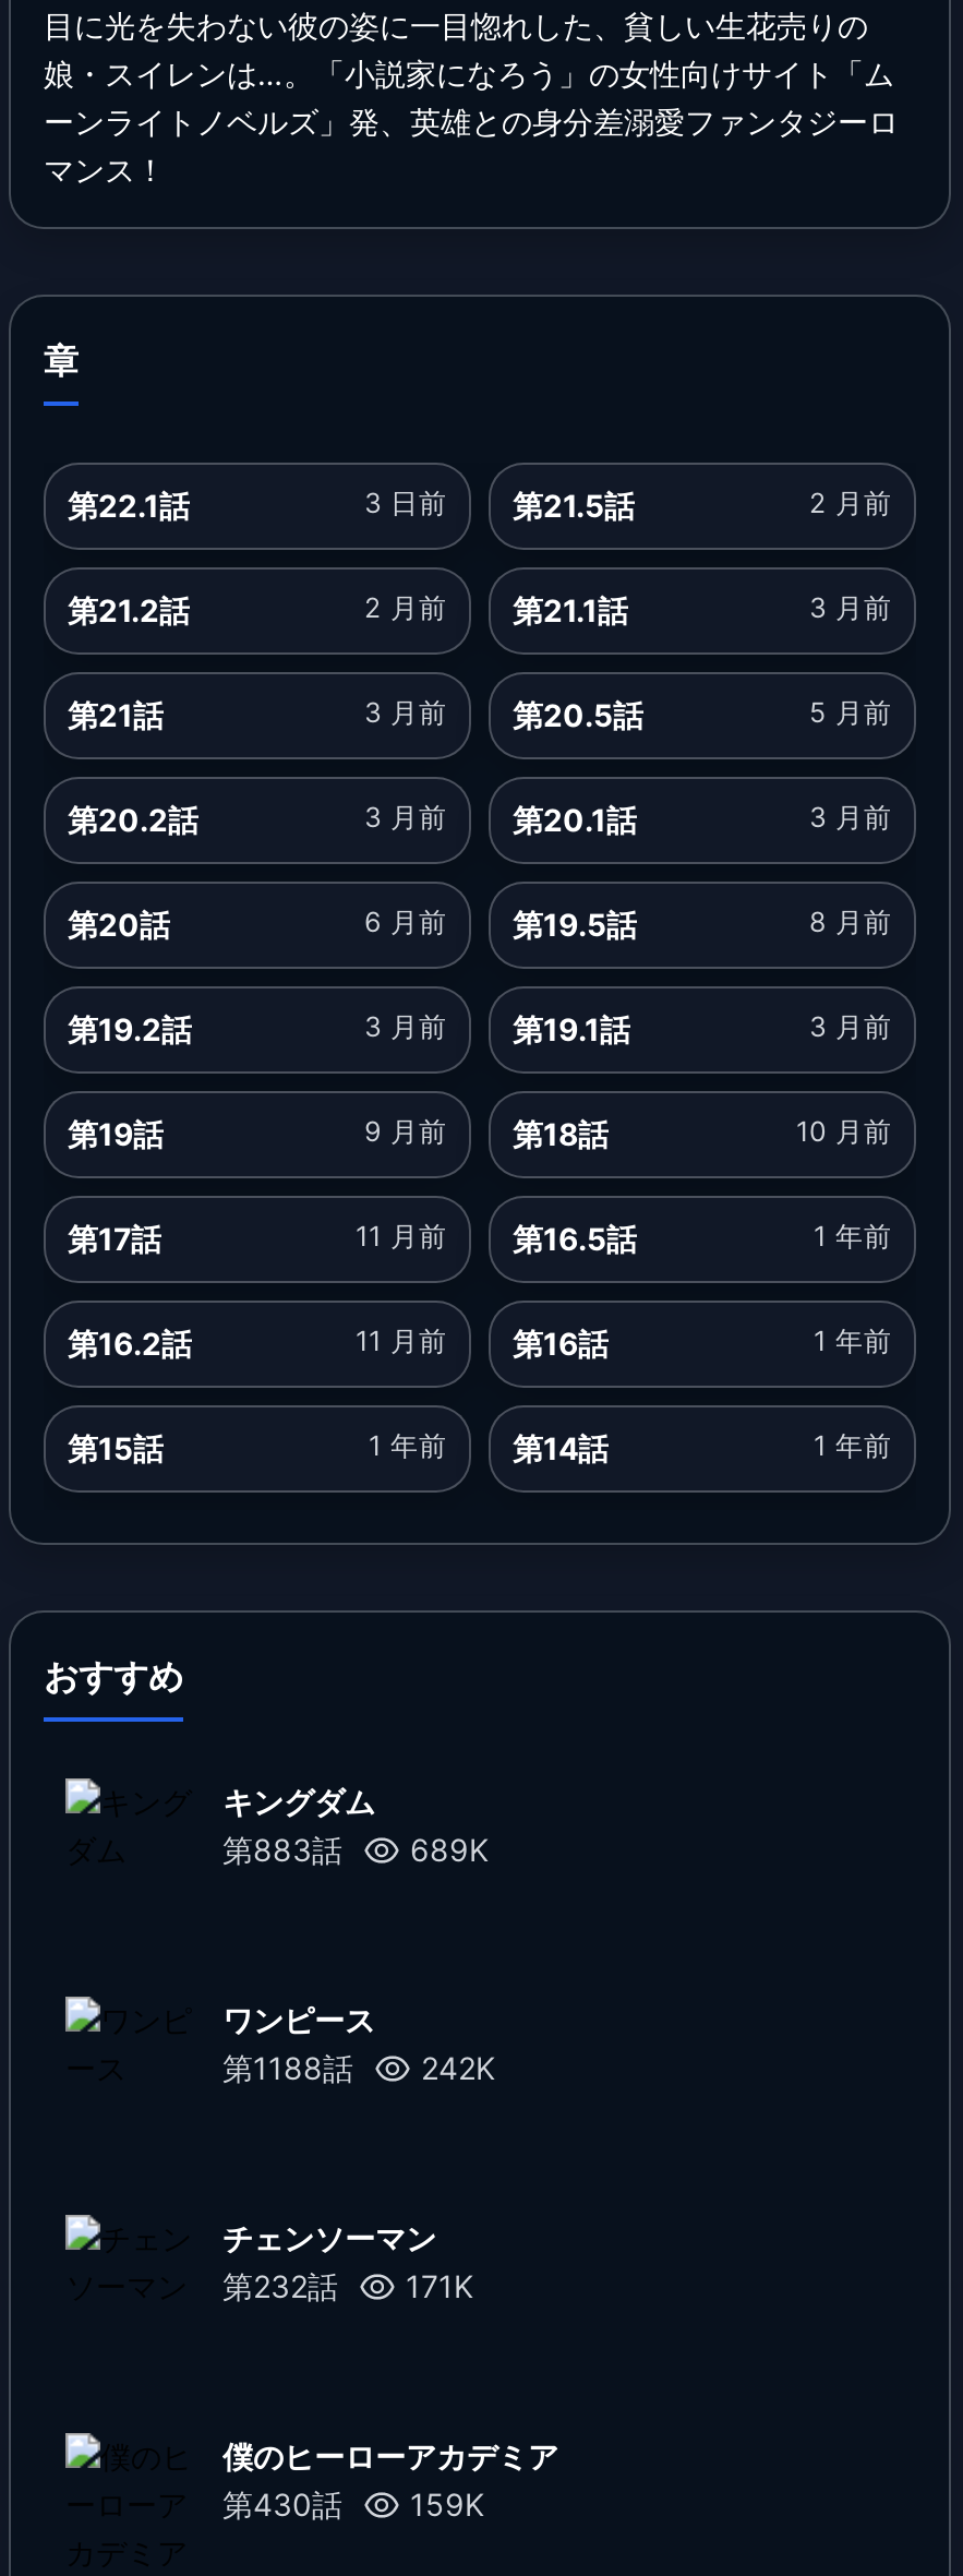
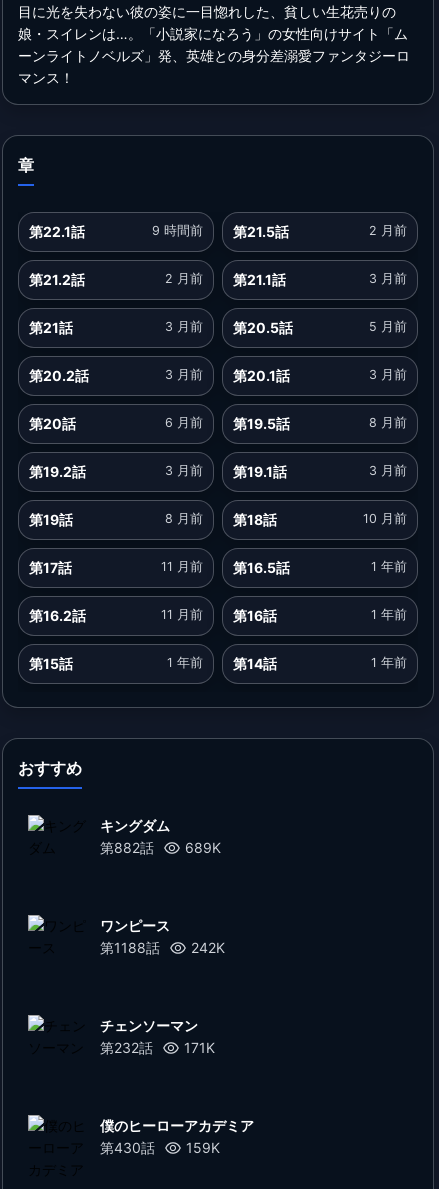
[364,487,635,524] 3 日前 第21.5話 -> [152,223,289,240] 9 時間前 第21.5話
[364,1115,609,1152] 9 月前 第18話 -> [165,511,277,528] 8 月前 第18話
[222,1831,342,1868] 第883話 -> [100,839,154,856] 第882話

